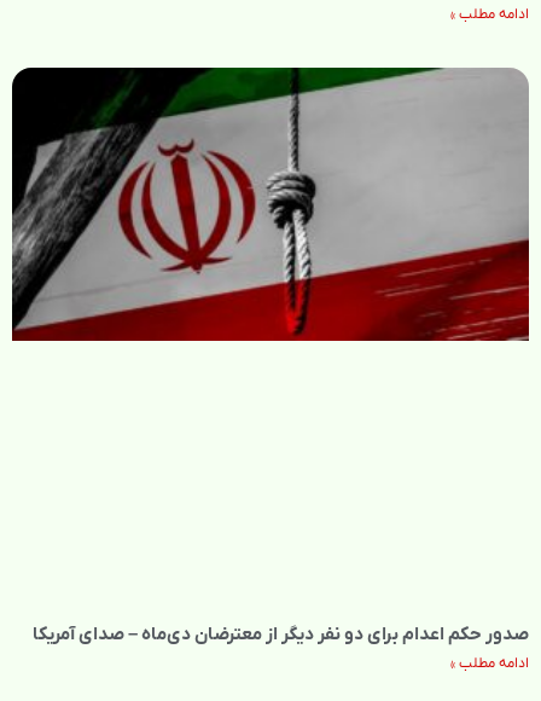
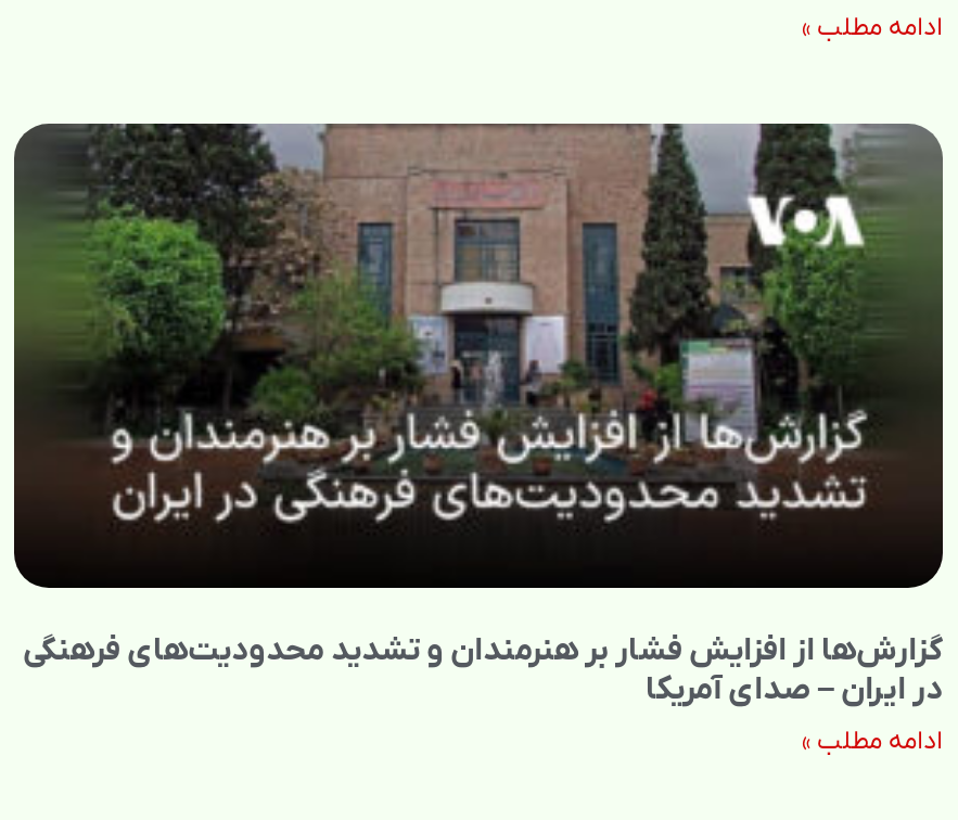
[11,66,530,341] [image] -> [12,121,945,590] [image]
[33,622,529,646] صدور حکم اعدام برای دو نفر دیگر از معترضان د‌ی‌ماه – صدای آمریکا -> [23,628,943,710] گزارش‌ها از افزایش فشار بر هنرمندان و تشدید محدودیت‌های فرهنگی | در ایران – صدای آمریکا

